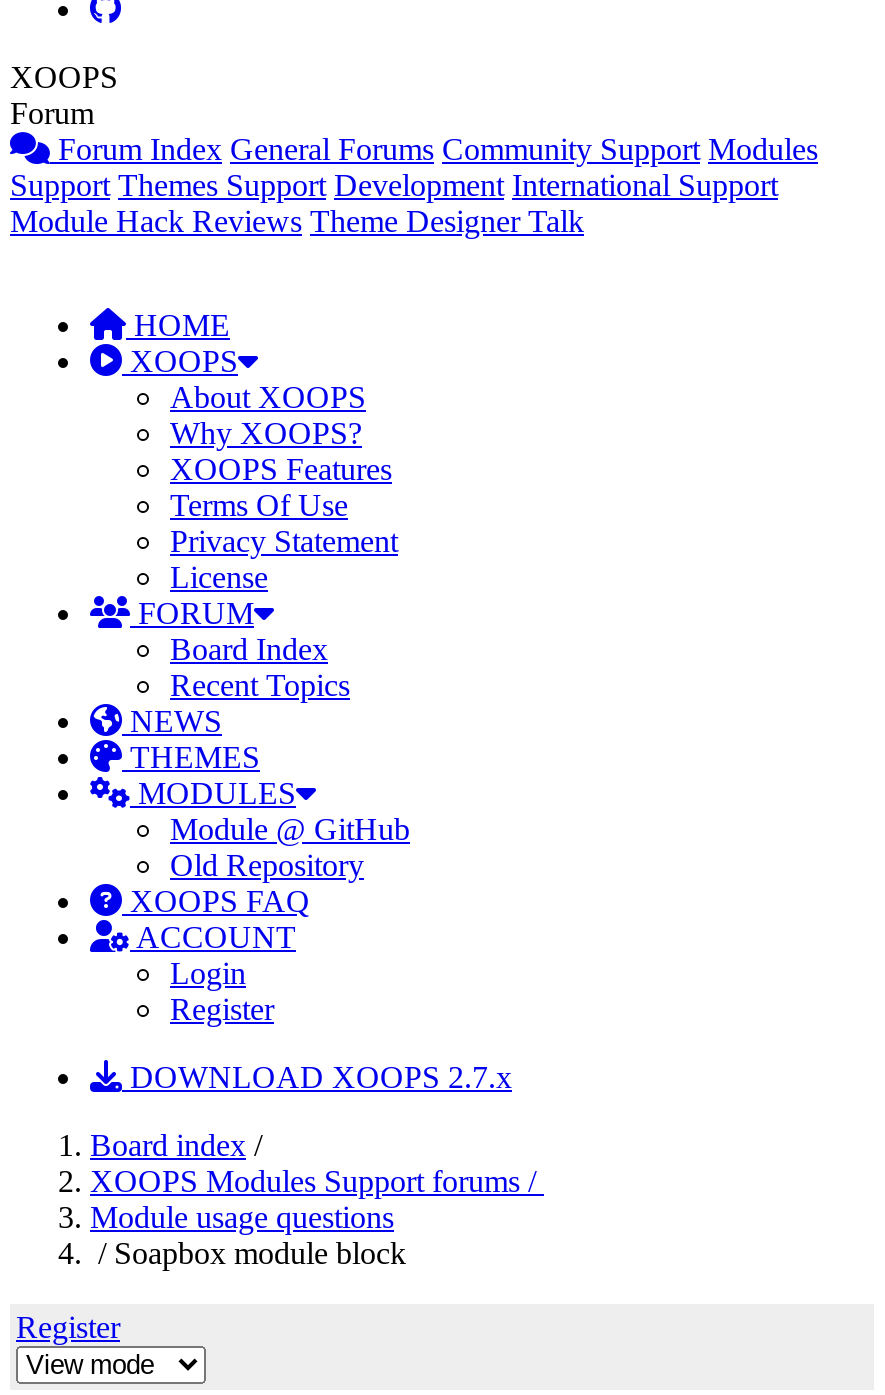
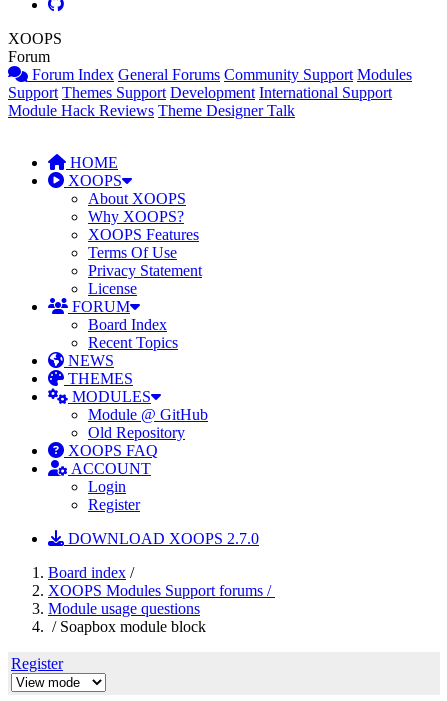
[122,1060,512,1094] DOWNLOAD XOOPS 2.7.x -> [64,530,259,547] DOWNLOAD XOOPS 2.7.0

